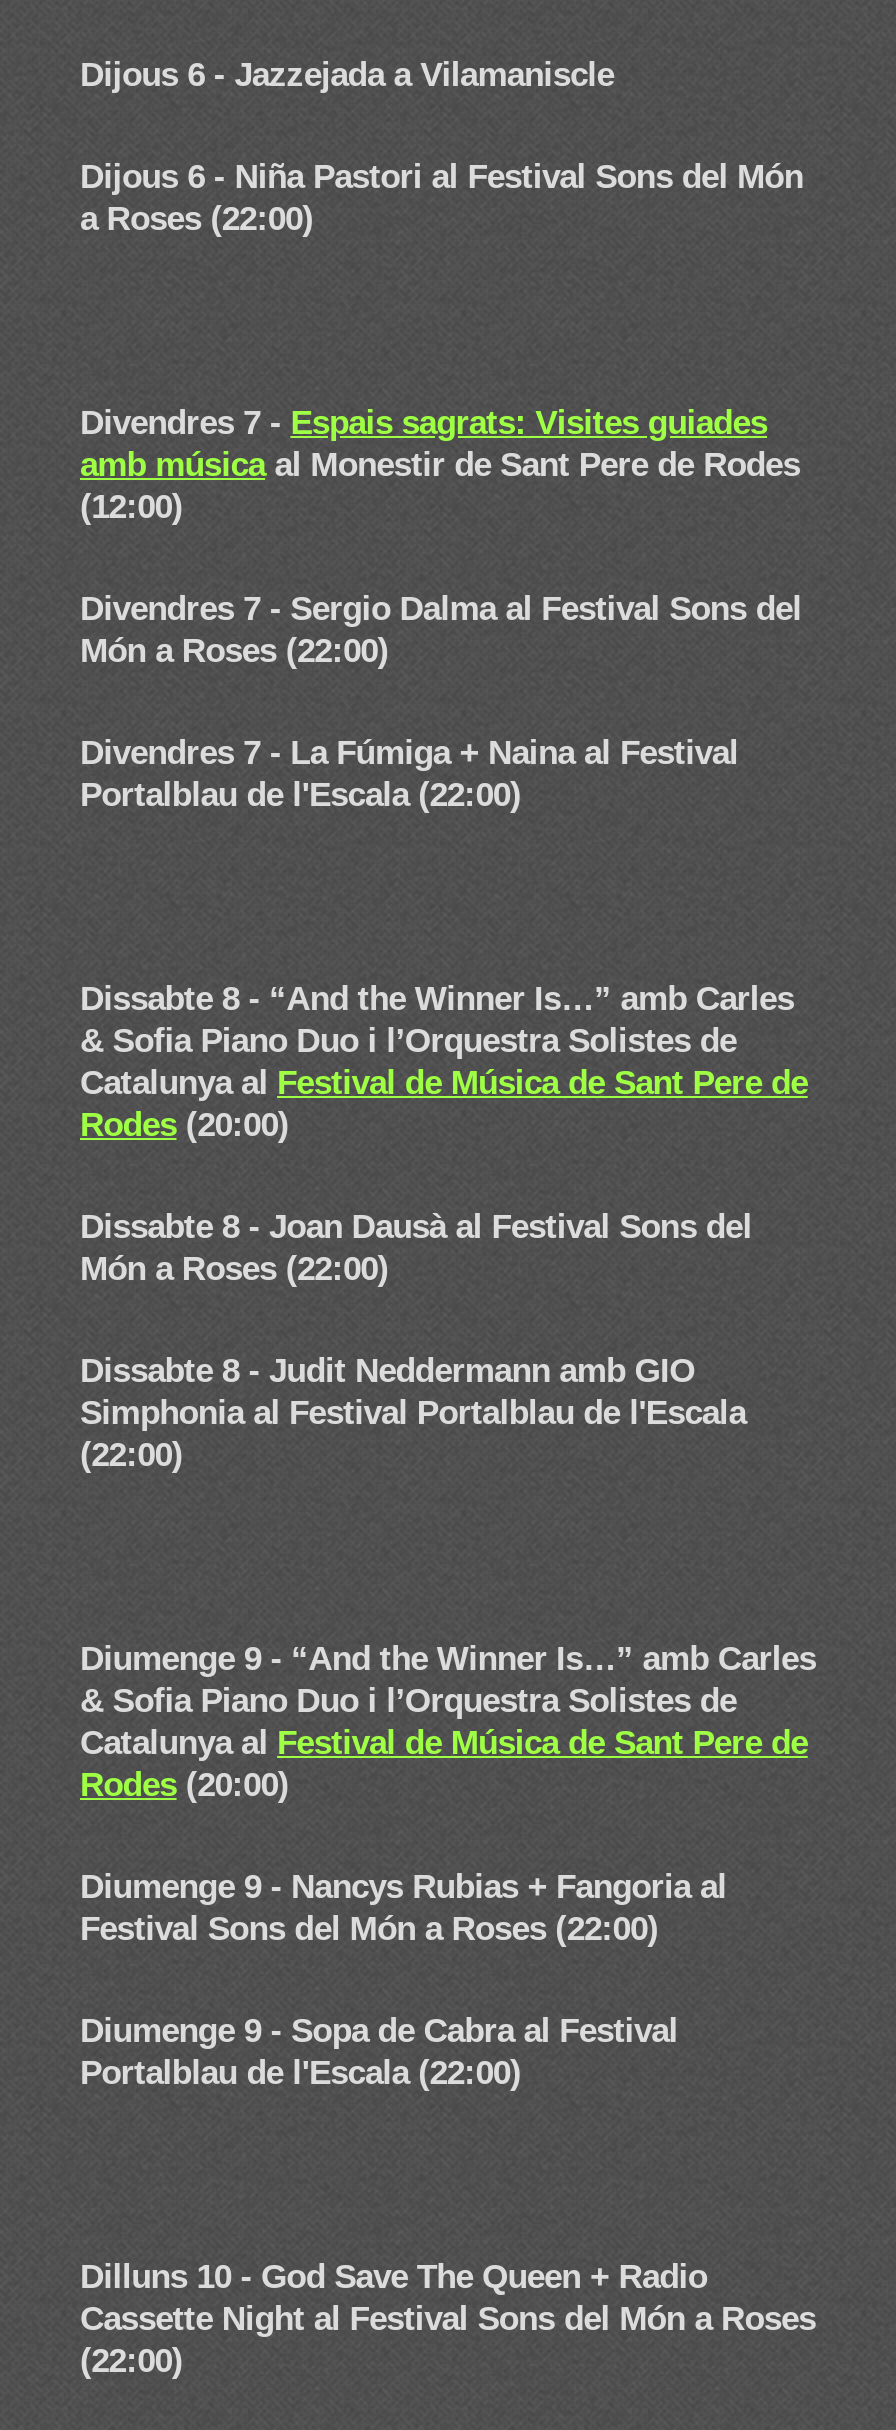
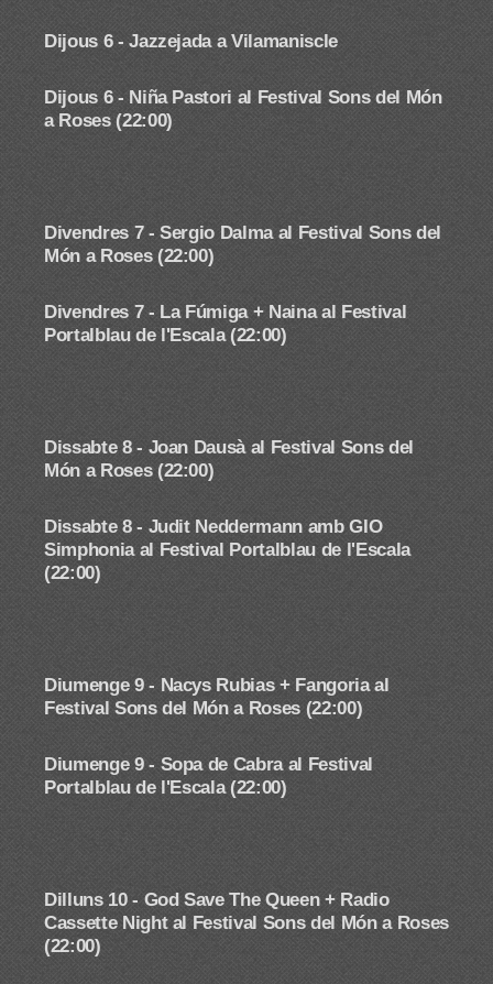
[80,402,800,526] Divendres 7 - Espais sagrats: Visites guiades | amb música al Monestir de Sant Pere de Rodes | (12:00) -> none
[80,978,808,1144] Dissabte 8 - “And the Winner Is…” amb Carles | & Sofia Piano Duo i l’Orquestra Solistes de | Catalunya al Festival de Música de Sant Pere de | Rodes (20:00) -> none
[80,1638,816,1906] Diumenge 9 - “And the Winner Is…” amb Carles | & Sofia Piano Duo i l’Orquestra Solistes de | Catalunya al Festival de Música de Sant Pere de | Rodes (20:00) | Diumenge 9 - Nancys Rubias + Fangoria al -> [44,674,389,696] Diumenge 9 - Nacys Rubias + Fangoriaal

